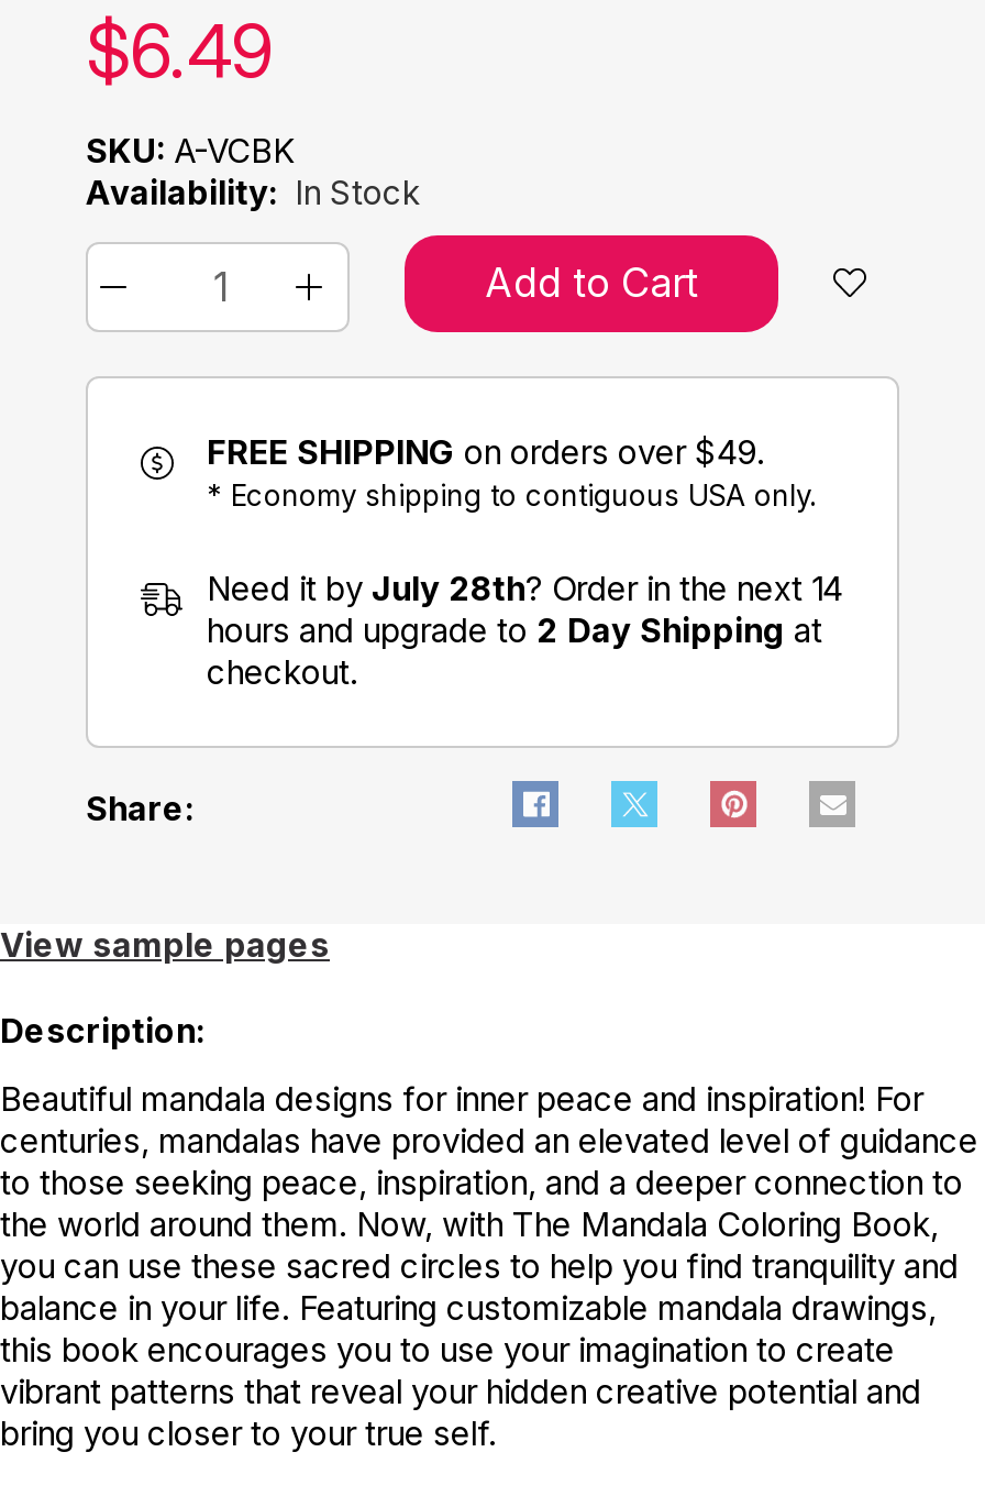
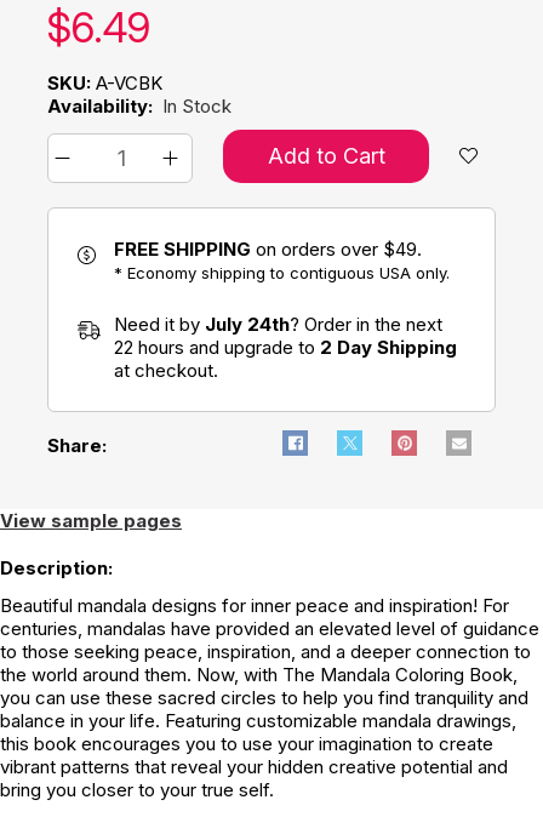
[207,568,842,693] Need it by July 28th? Order in the next 14 | hours and upgrade to 2 Day Shipping at | checkout. -> [114,313,457,382] Need it by July 24th? Order in the next | 22 hours and upgrade to 2 Day Shipping | at checkout.

